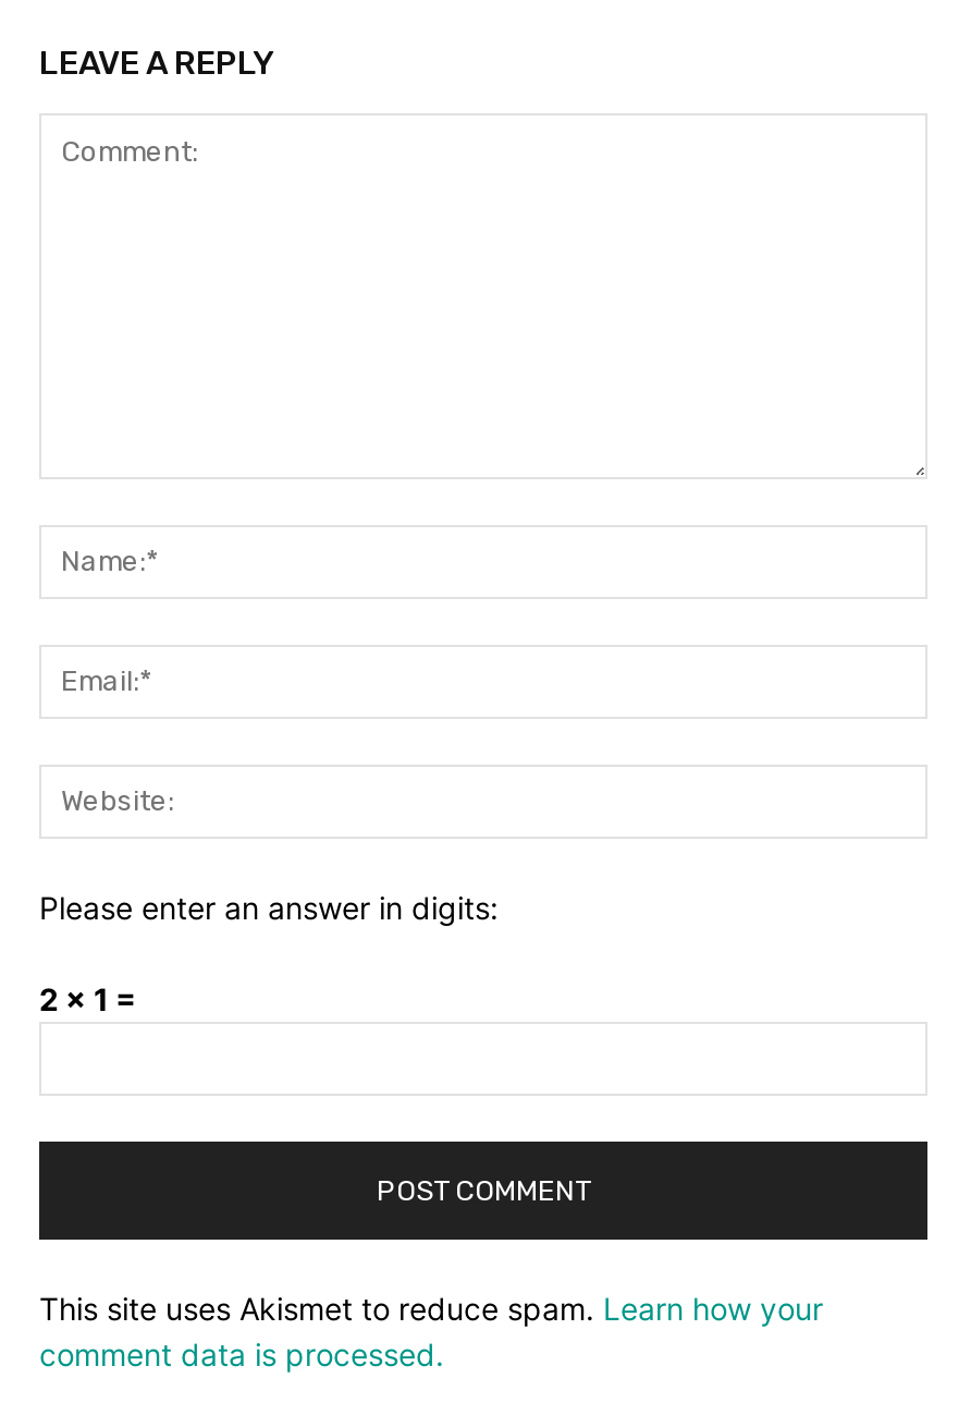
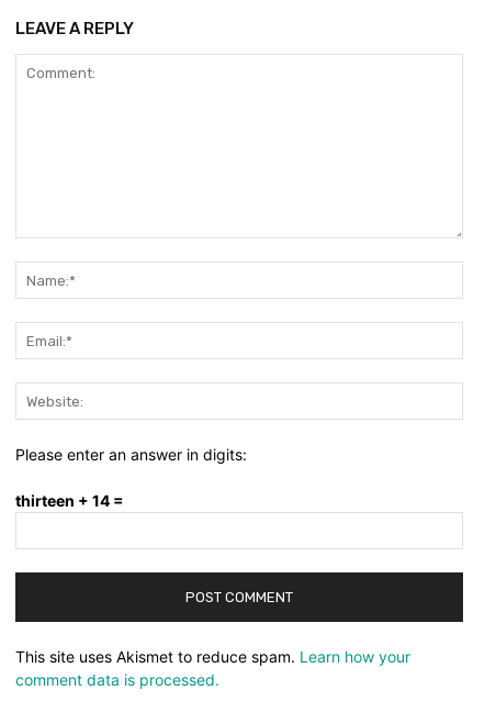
[39,980,137,1017] 2 × 1 = -> [15,491,124,510] thirteen + 14 =

